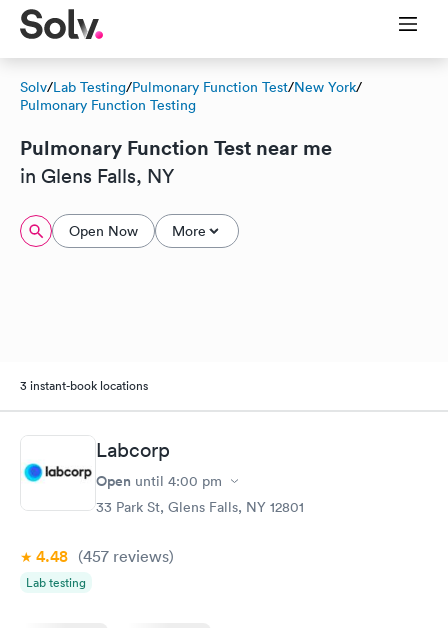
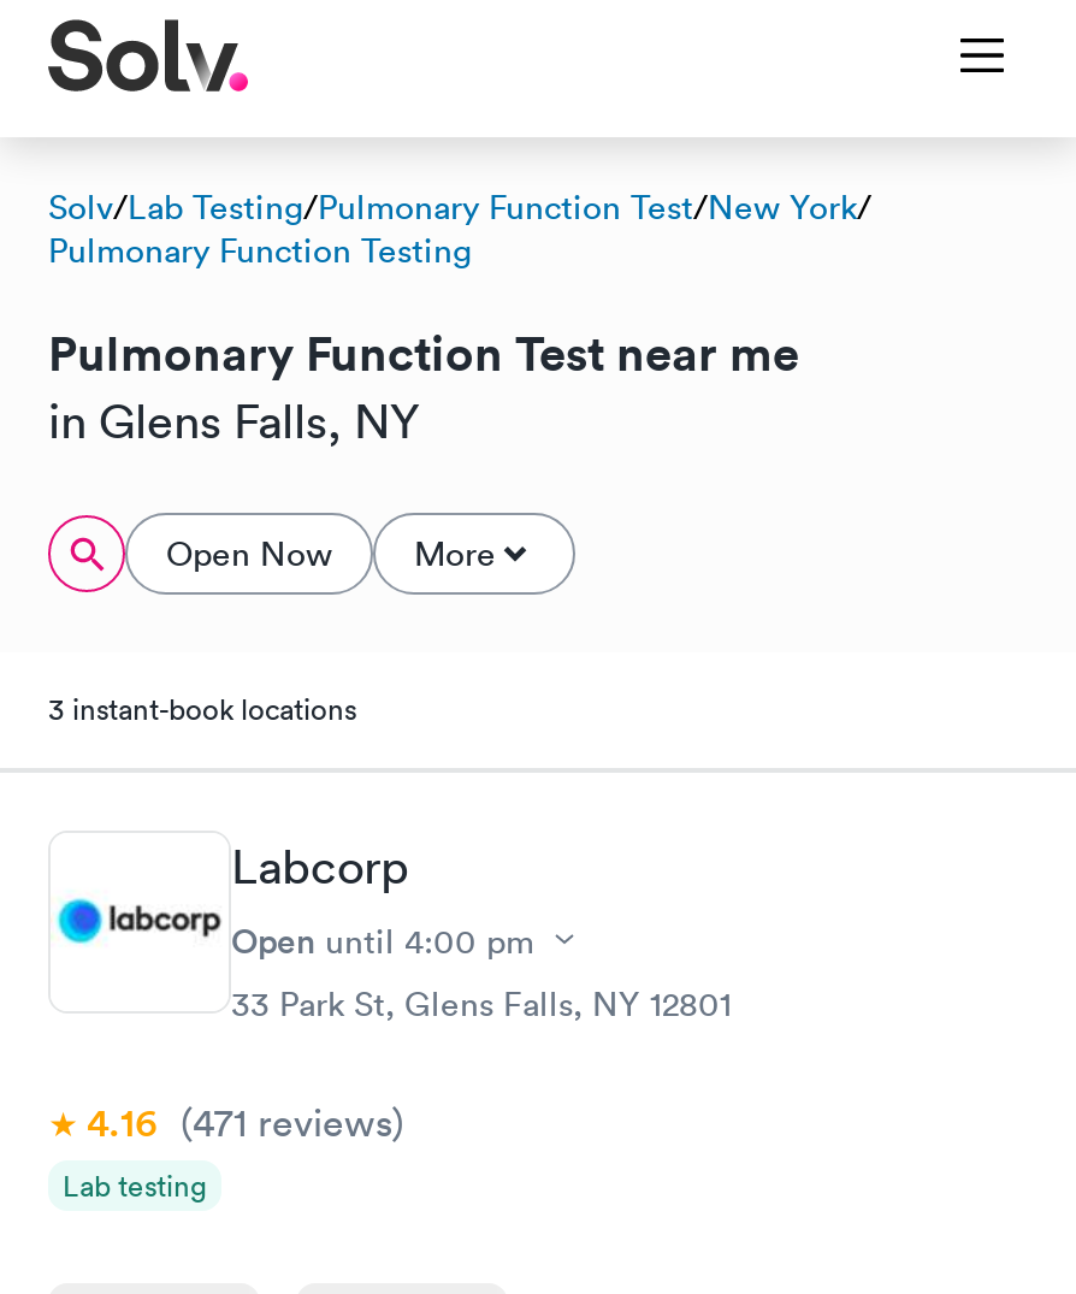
[36,546,174,567] 4.48 (457 reviews) -> [87,1097,404,1147] 4.16 (471 reviews)

